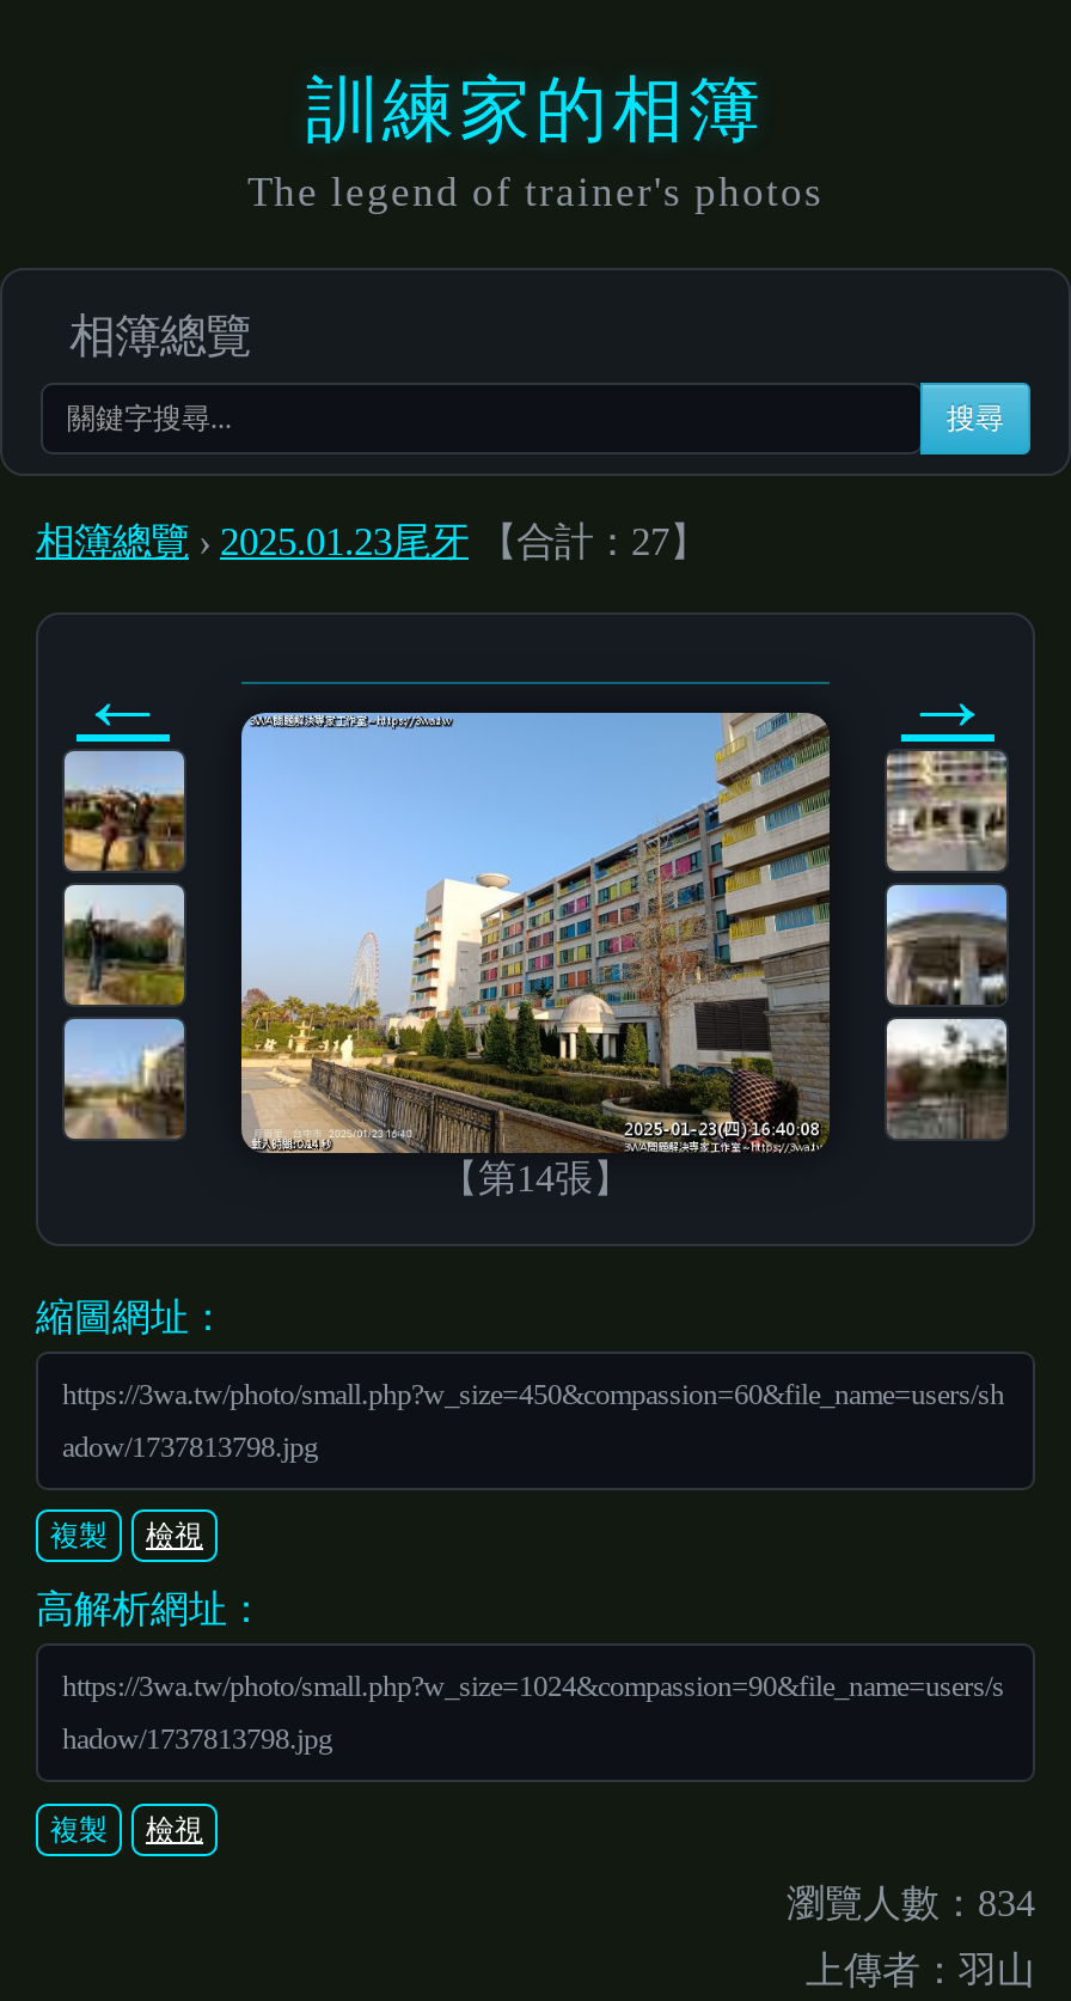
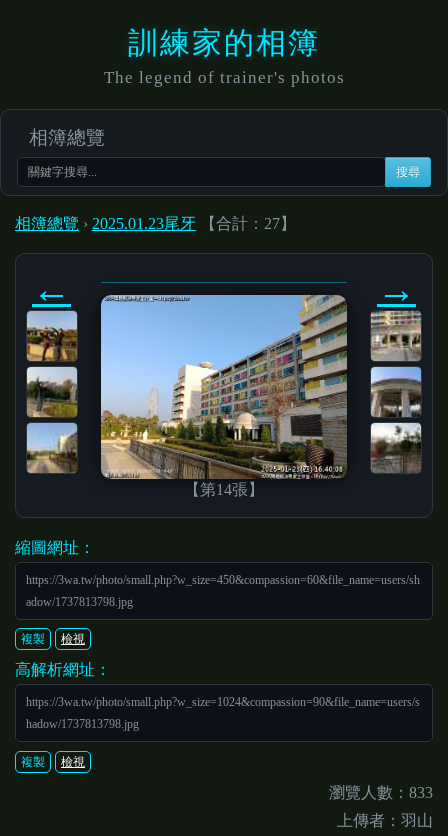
[787,1883,1035,1924] 瀏覽人數：834 -> [329,784,433,801] 瀏覽人數：833

